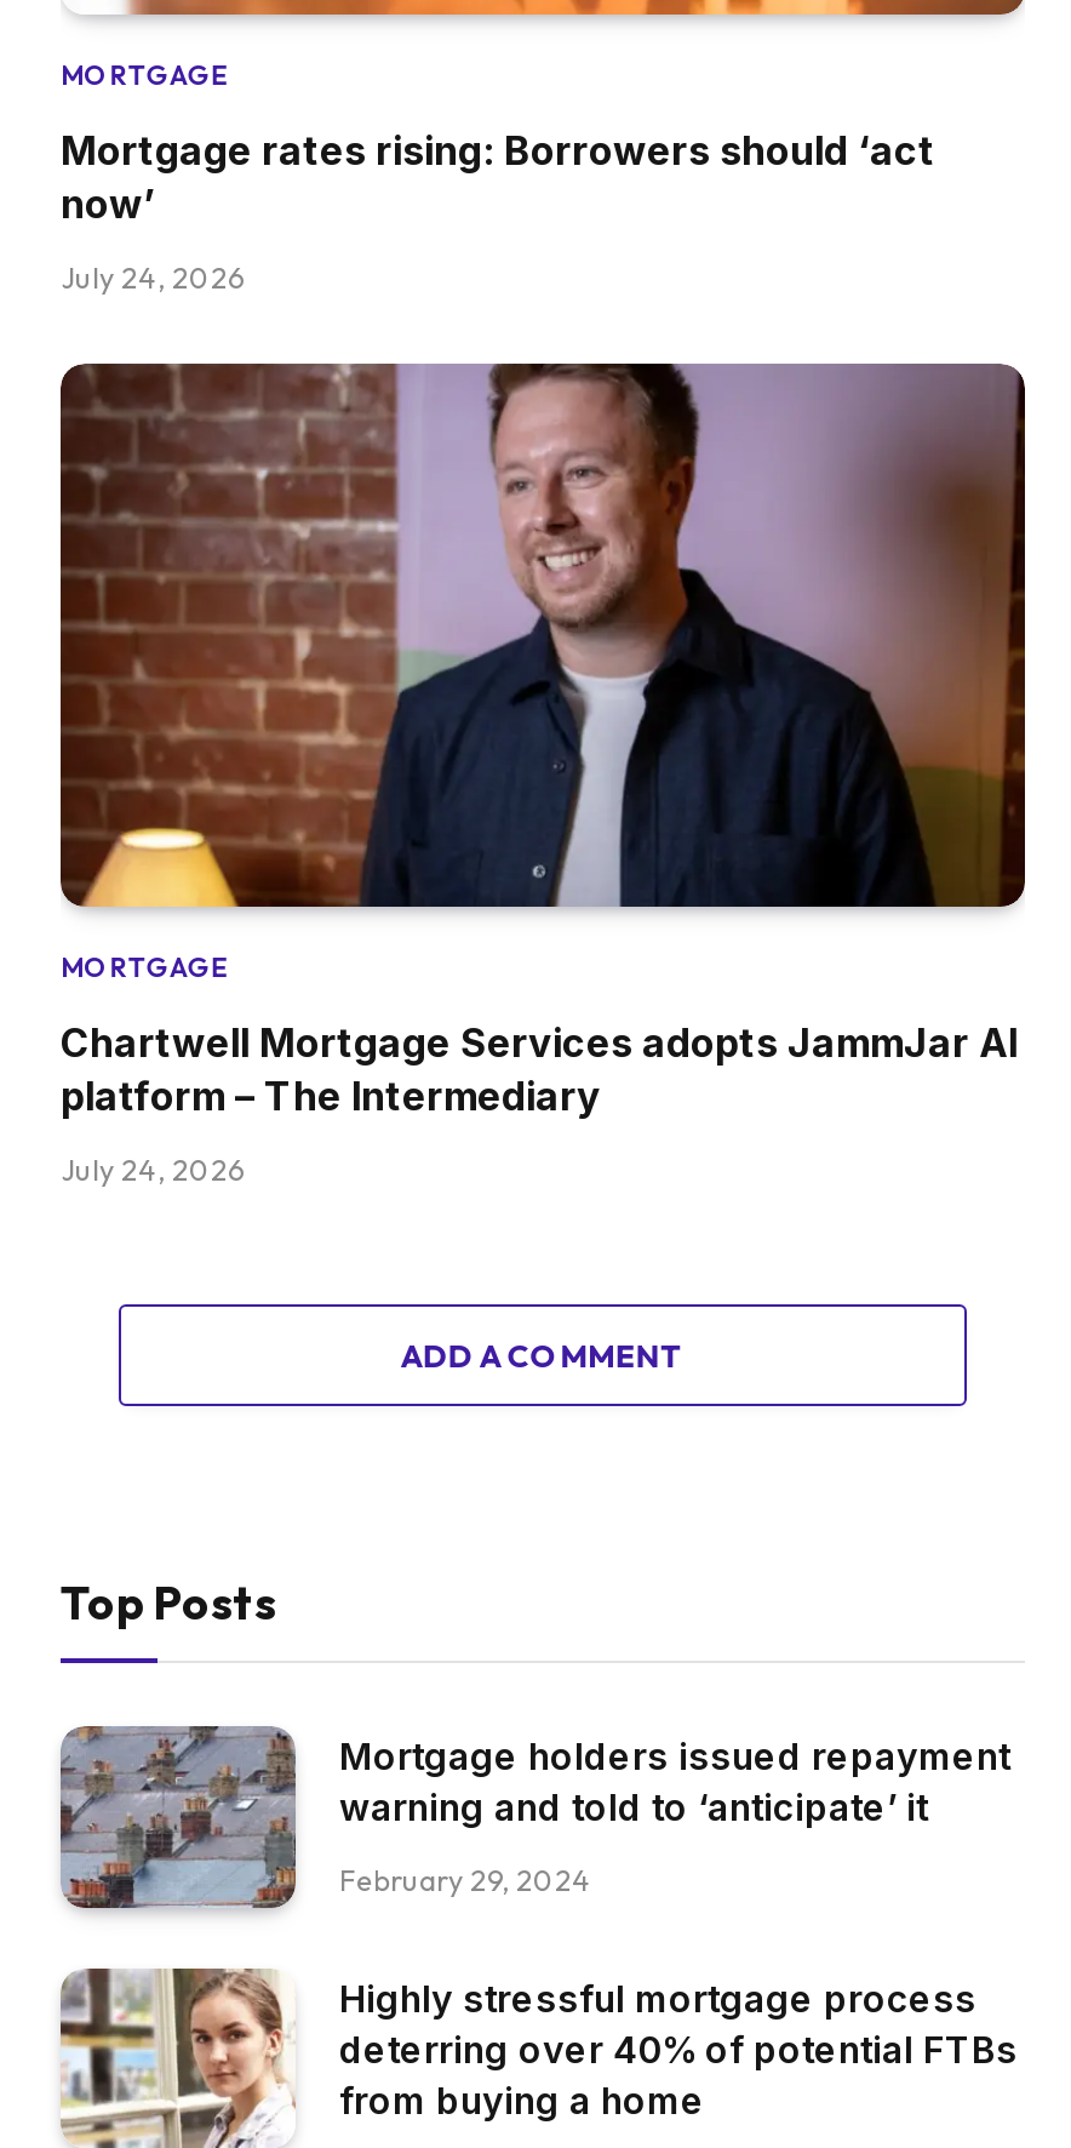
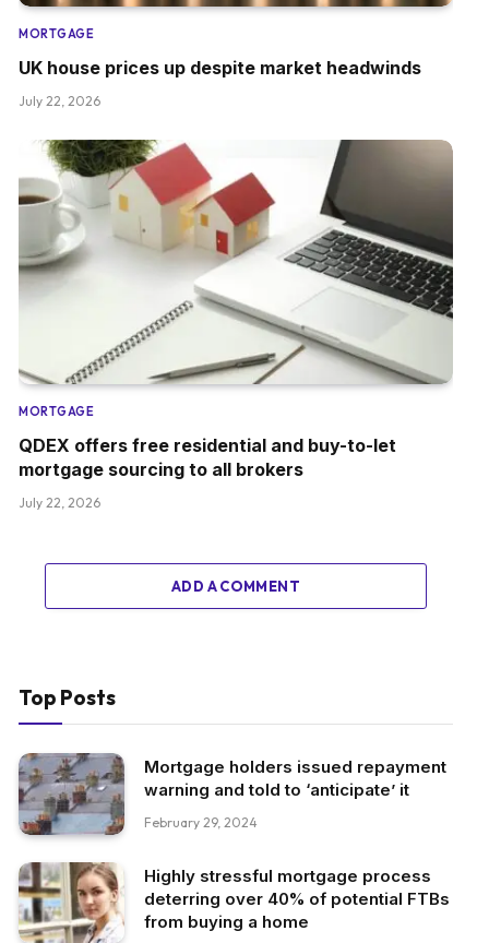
[61,127,935,228] Mortgage rates rising: Borrowers should ‘act | now’ -> [19,57,421,79] UK house prices up despite market headwinds
[61,260,245,296] July 24, 2026 -> [19,93,100,109] July 22, 2026
[58,361,1027,909] [image] -> [17,139,454,385] [image]
[61,1018,1018,1120] Chartwell Mortgage Services adopts JammJar AI | platform – The Intermediary -> [19,435,396,480] QDEX offers free residential and buy-to-let | mortgage sourcing to all brokers
[61,1152,245,1188] July 24, 2026 -> [19,495,100,511] July 22, 2026

